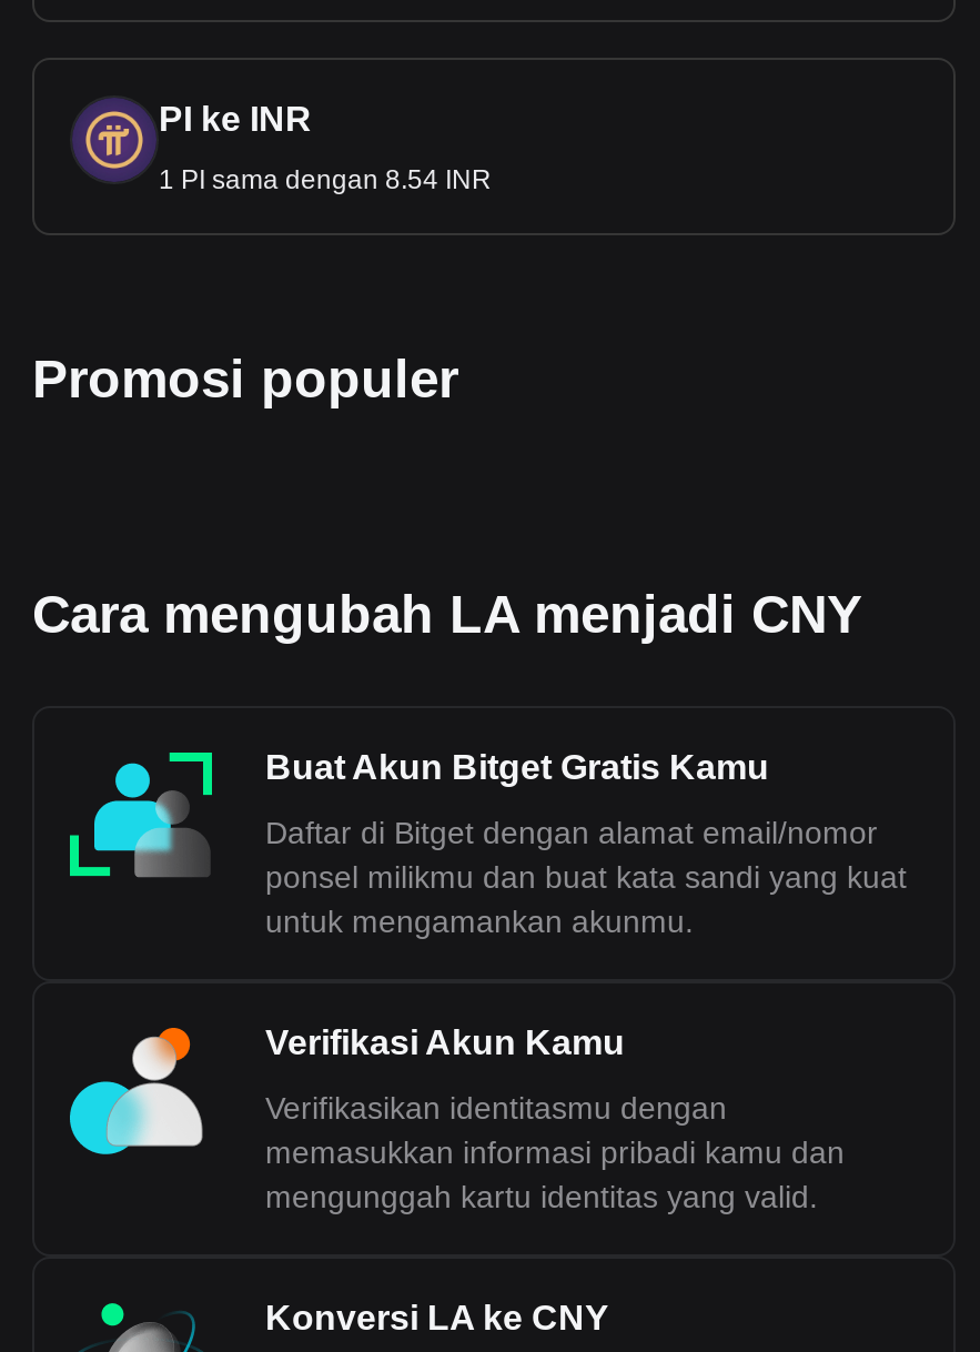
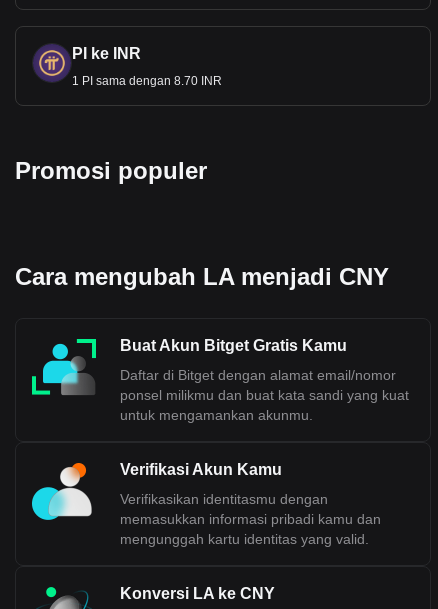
[159,164,492,195] 1 PI sama dengan 8.54 INR -> [72,74,222,88] 1 PI sama dengan 8.70 INR

